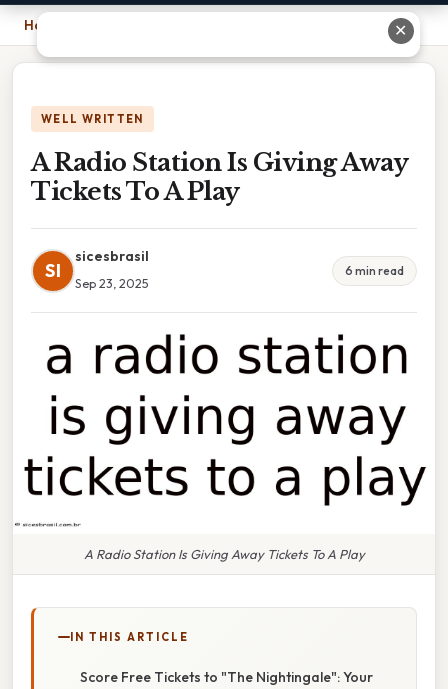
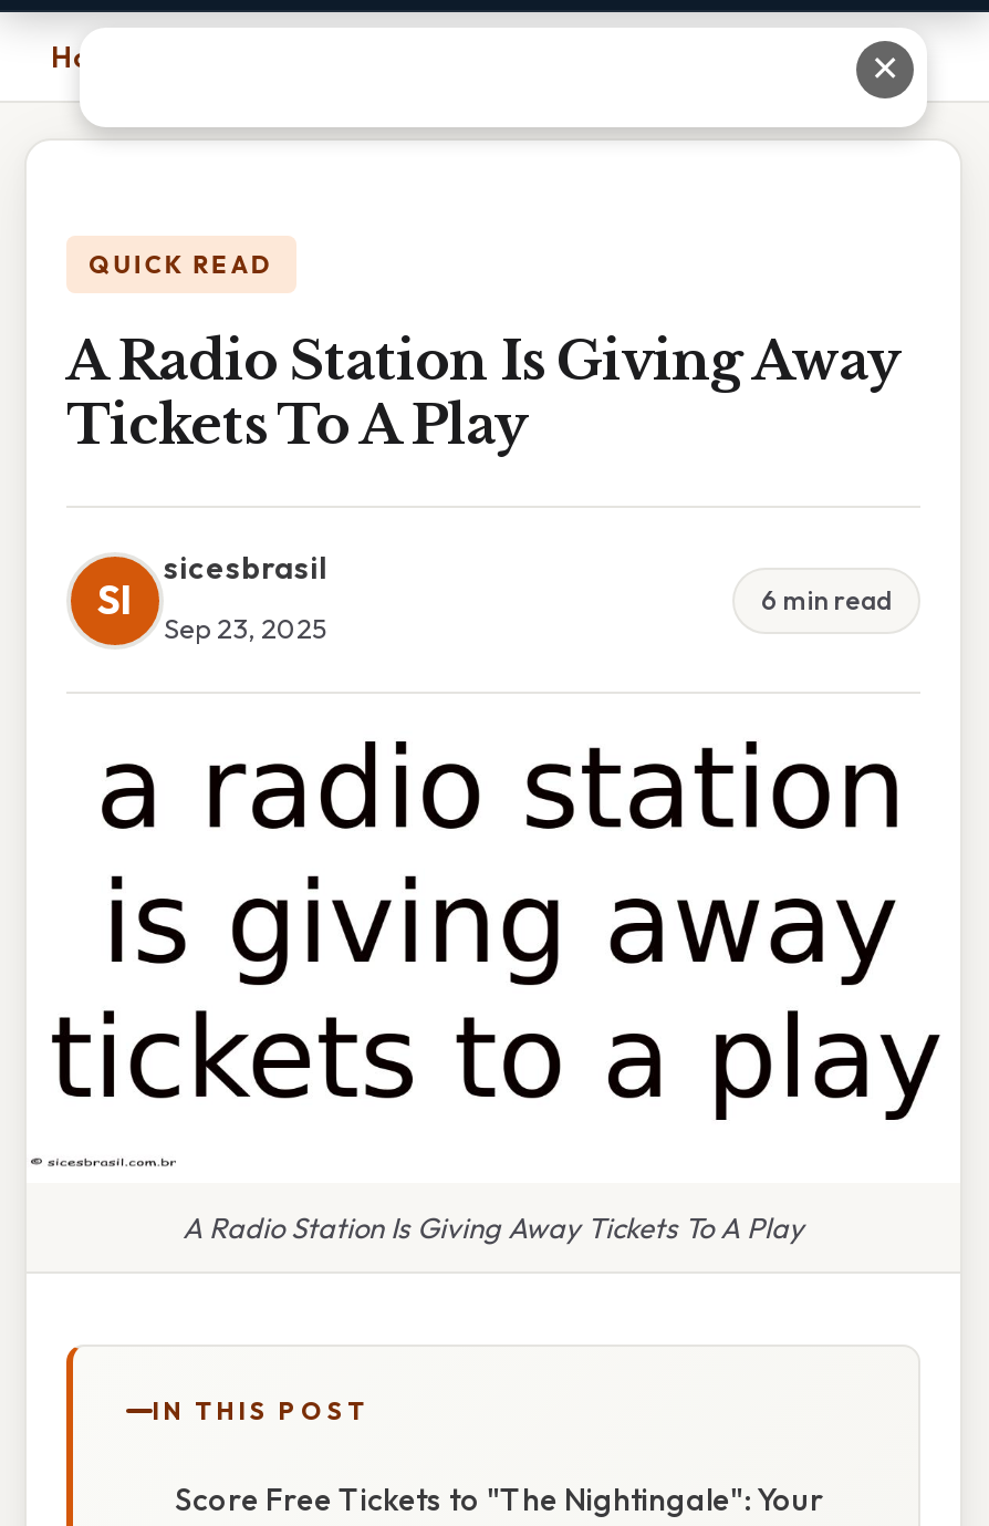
[41,112,144,126] WELL WRITTEN -> [89,249,274,280] QUICK READ
[70,630,189,644] IN THIS ARTICLE -> [153,1395,369,1426] IN THIS POST

